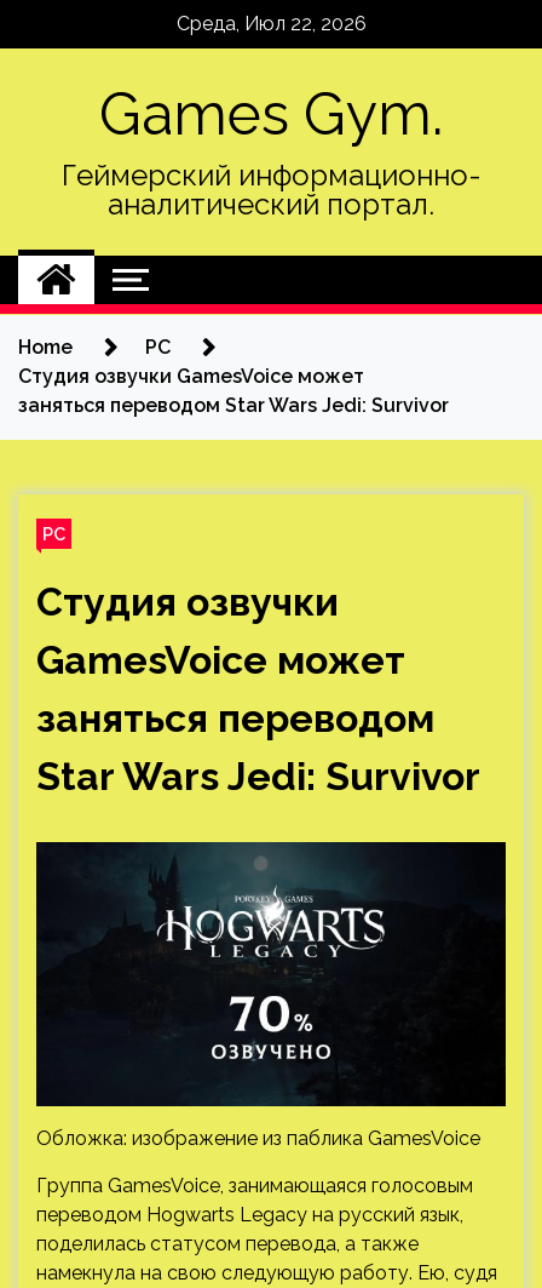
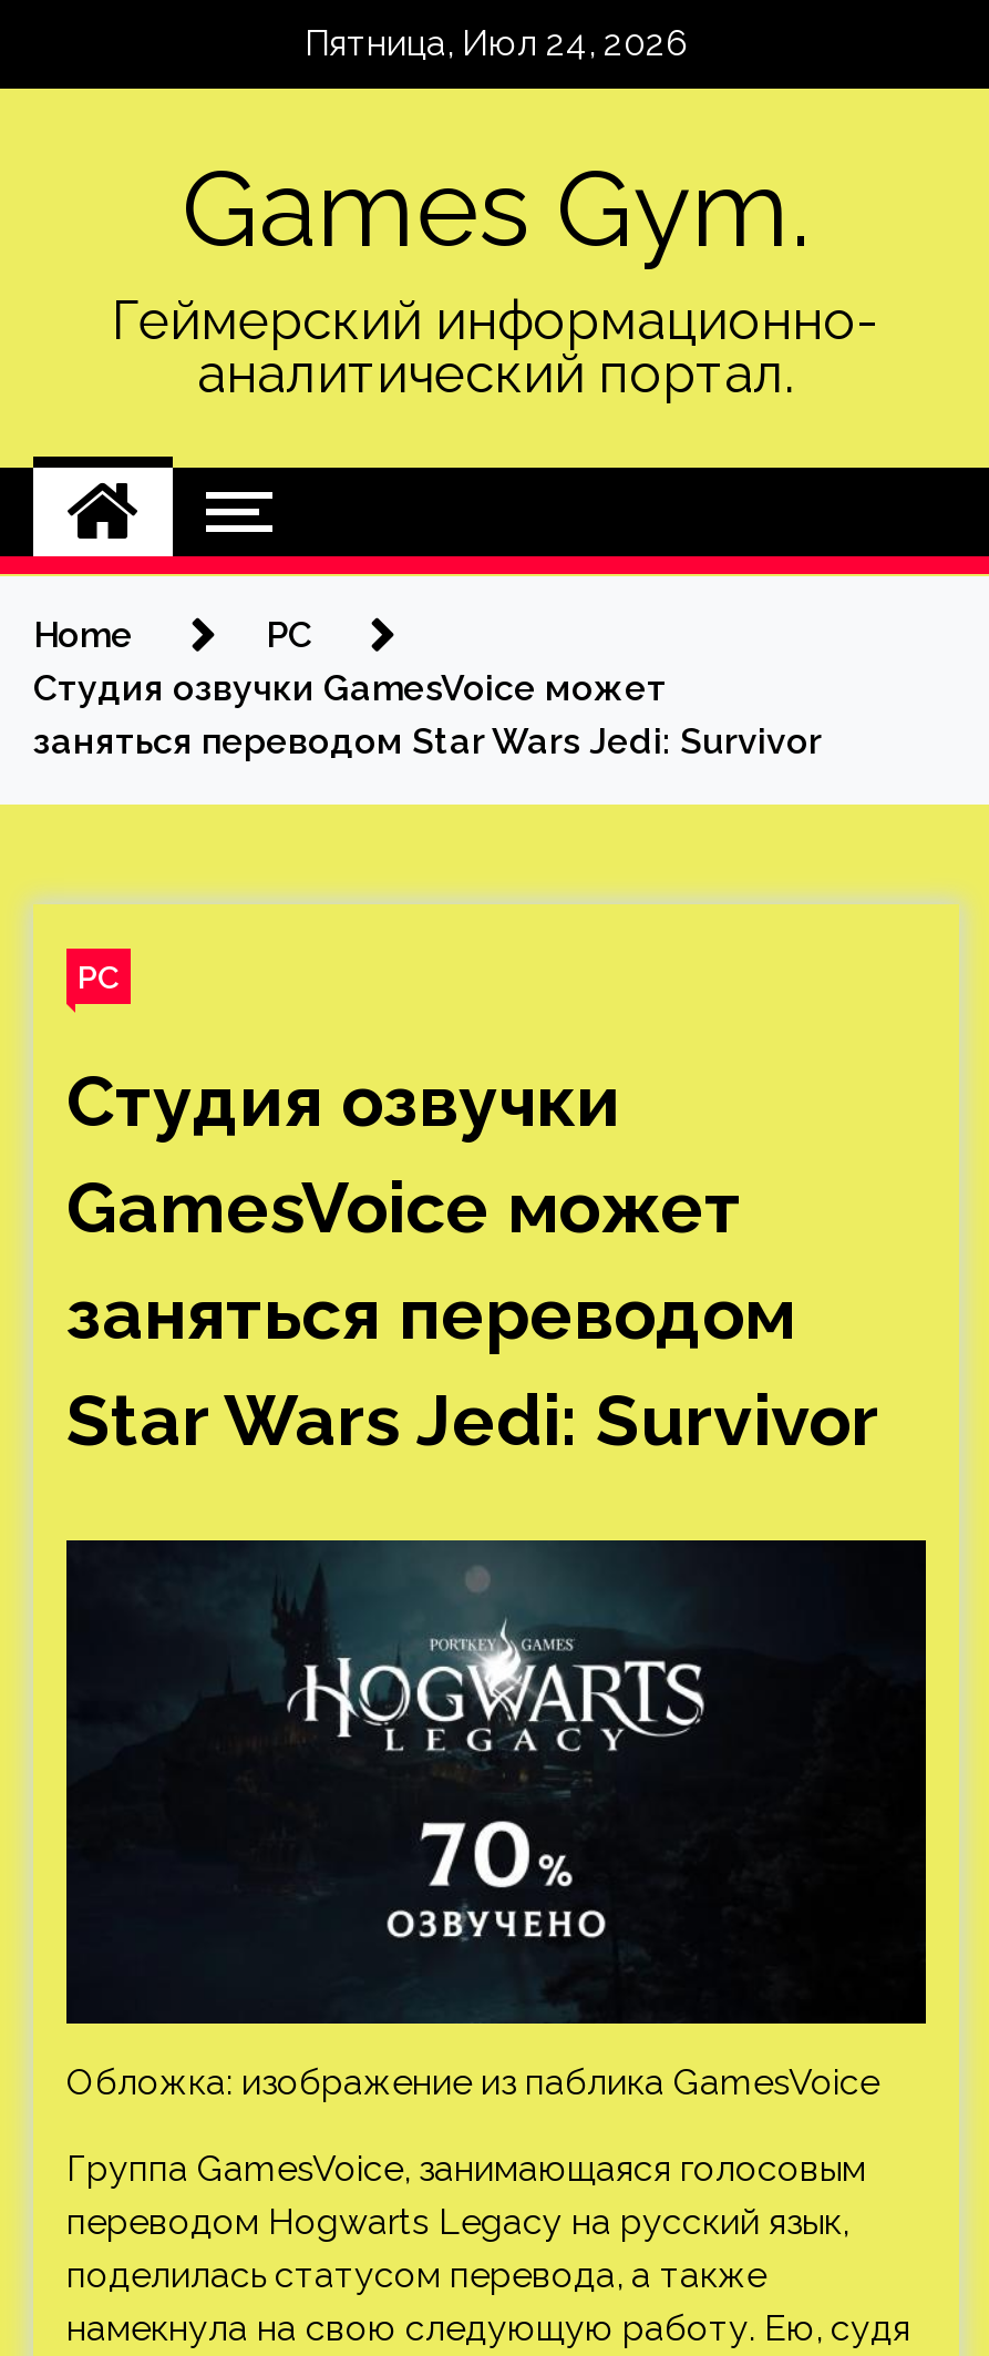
[176,12,366,35] Среда, Июл 22, 2026 -> [305,22,688,64] Пятница, Июл 24, 2026

